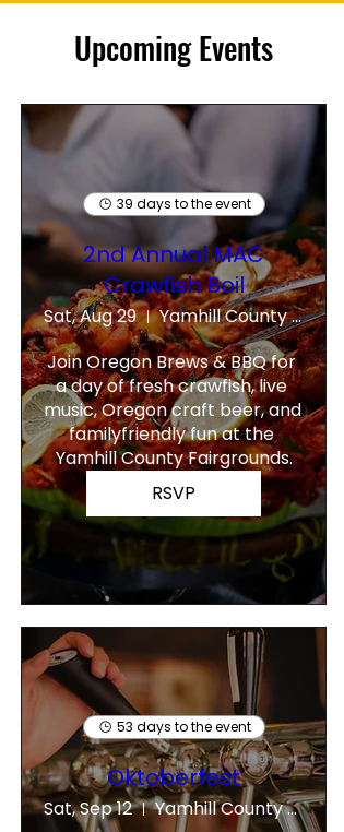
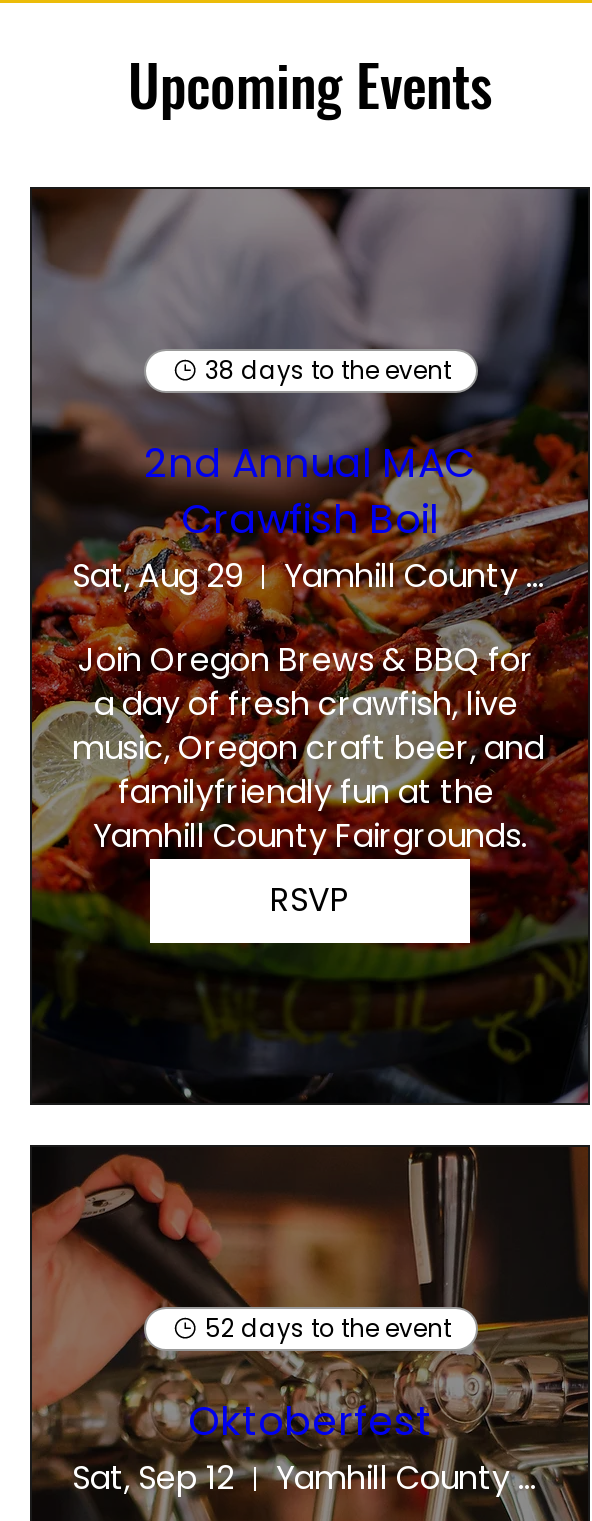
[116,194,251,213] 39 days to the event -> [205,353,451,387] 38 days to the event
[116,717,251,736] 53 days to the event -> [205,1311,451,1345] 52 days to the event

